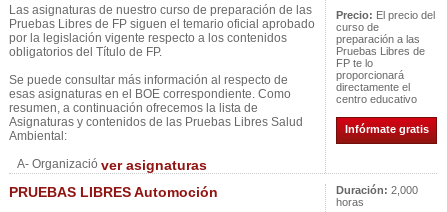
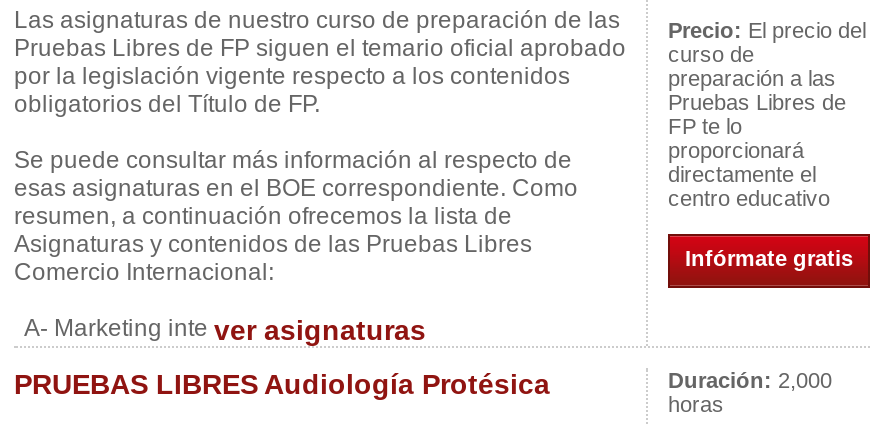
[9,115,303,143] Asignaturas y contenidos de las Pruebas Libres Salud | Ambiental: -> [14,230,532,286] Asignaturas y contenidos de las Pruebas Libres | Comercio Internacional:
[9,157,207,173] A- Organizació ver asignaturas -> [14,314,426,346] A- Marketing inte ver asignaturas
[9,184,218,200] PRUEBAS LIBRES Automoción -> [14,368,550,400] PRUEBAS LIBRES Audiología Protésica

